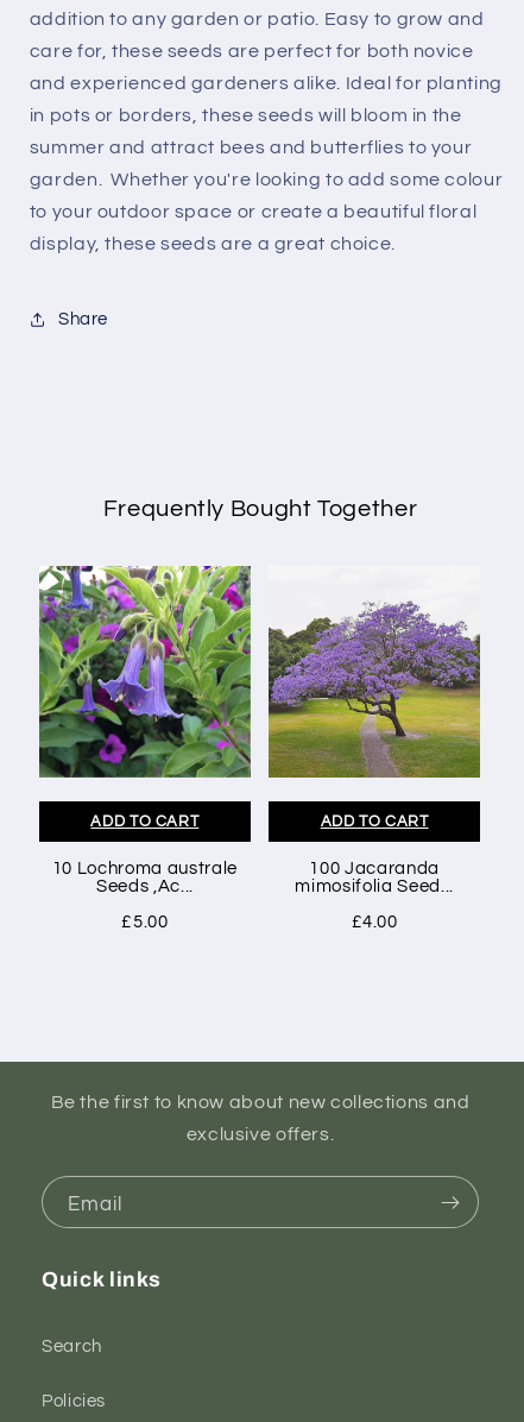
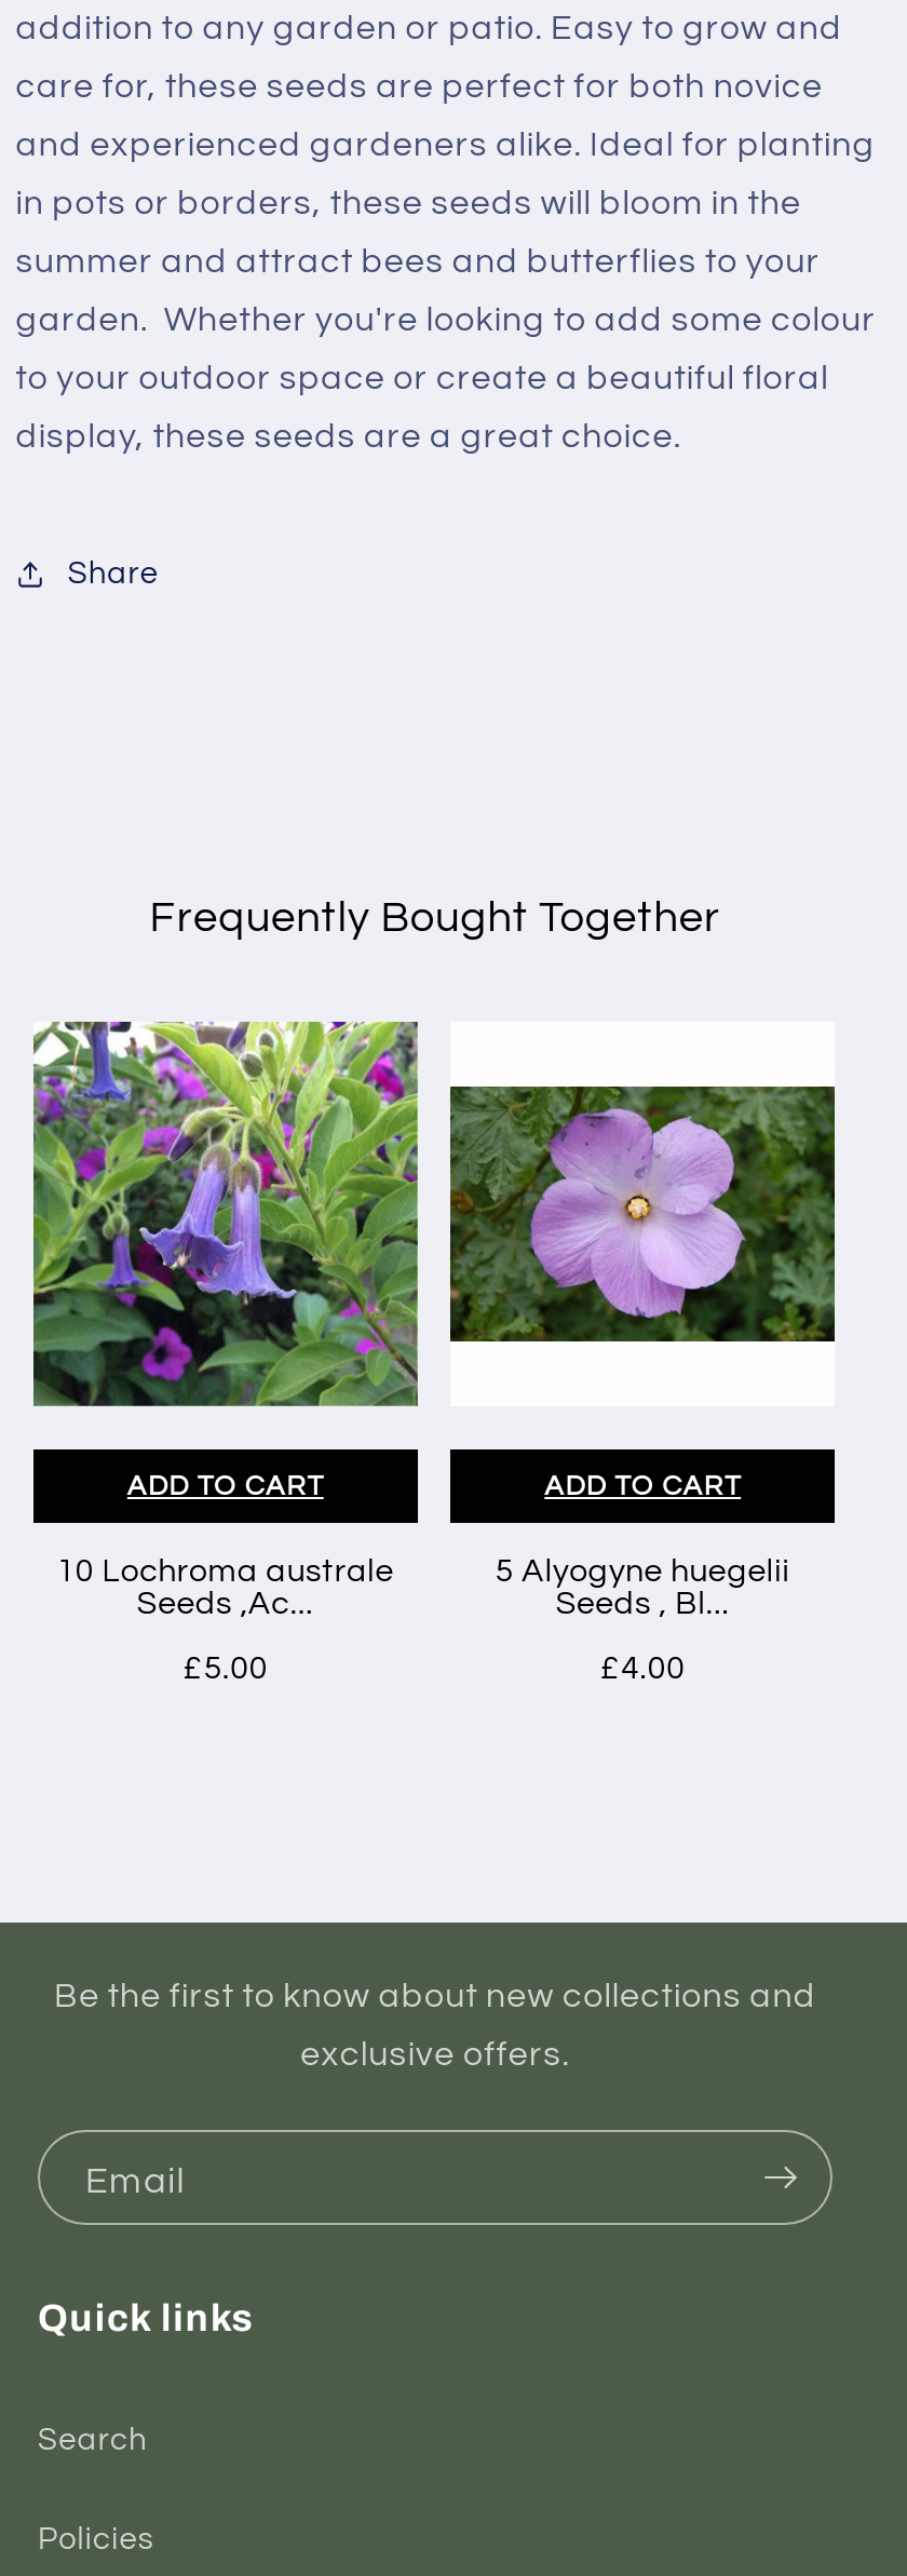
[267,600,481,779] [image] -> [448,1084,837,1406] [image]
[295,860,454,896] 100 Jacaranda | mimosifolia Seed... -> [495,1556,790,1621] 5 Alyogyne huegelii | Seeds , Bl...

